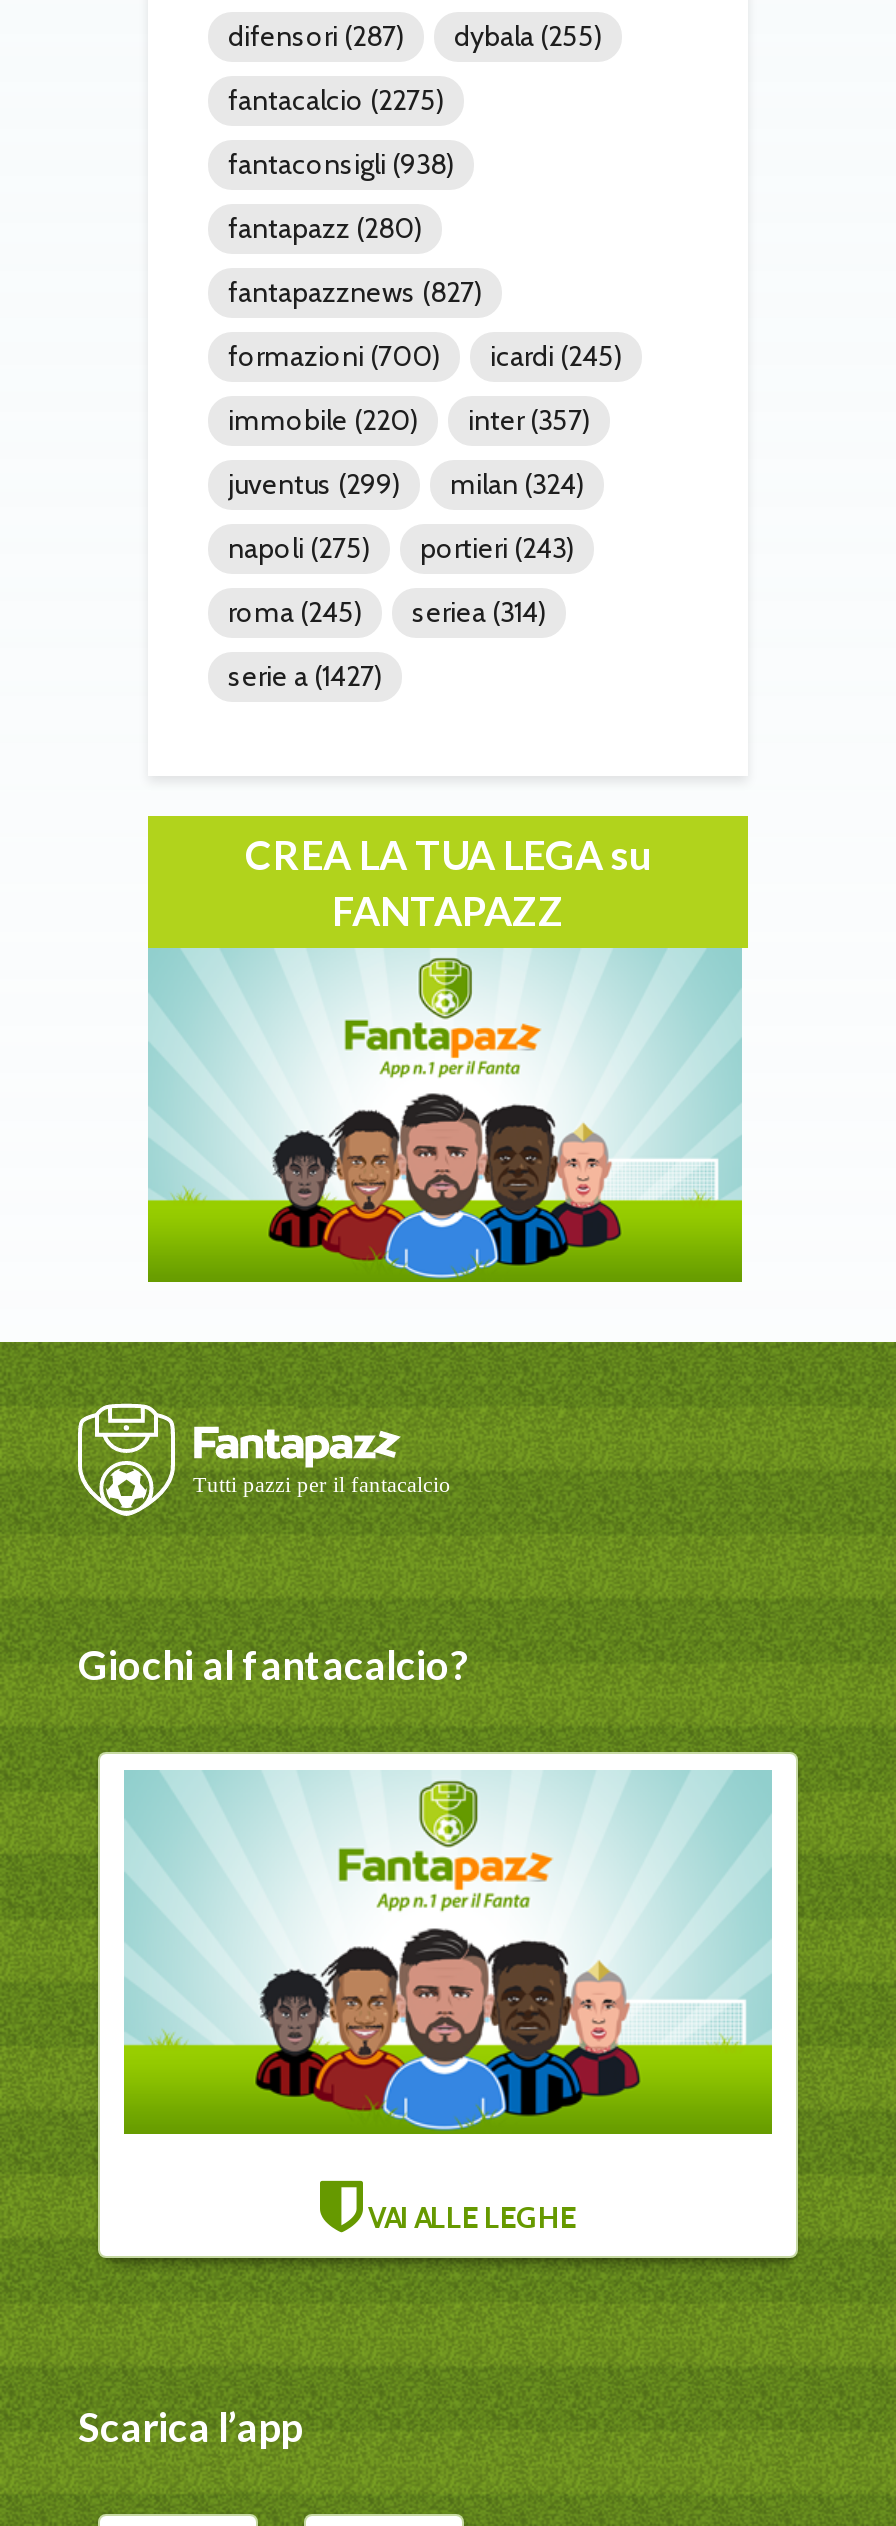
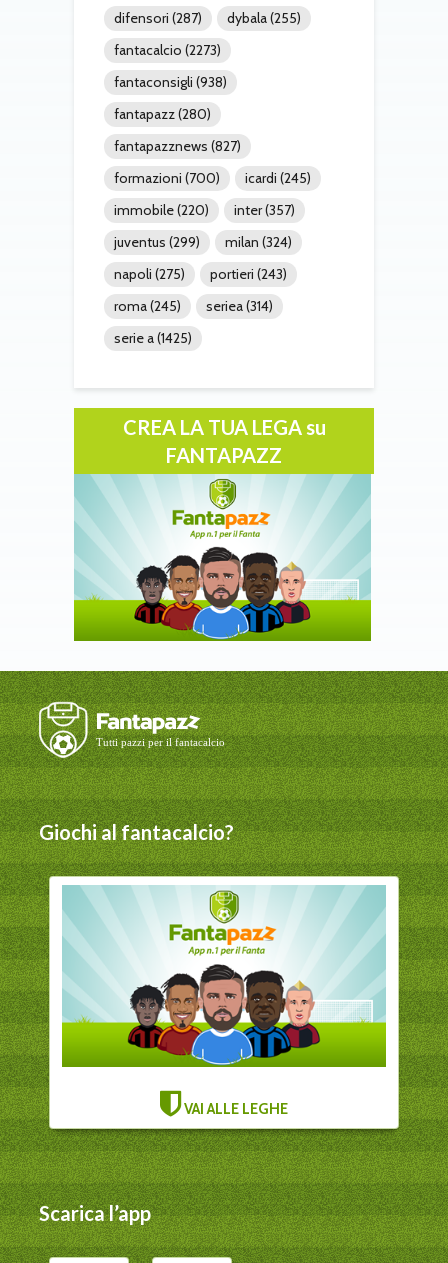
[228,82,444,118] fantacalcio (2275) -> [114,41,221,59] fantacalcio (2273)
[228,658,382,694] serie a (1427) -> [114,329,192,347] serie a (1425)

